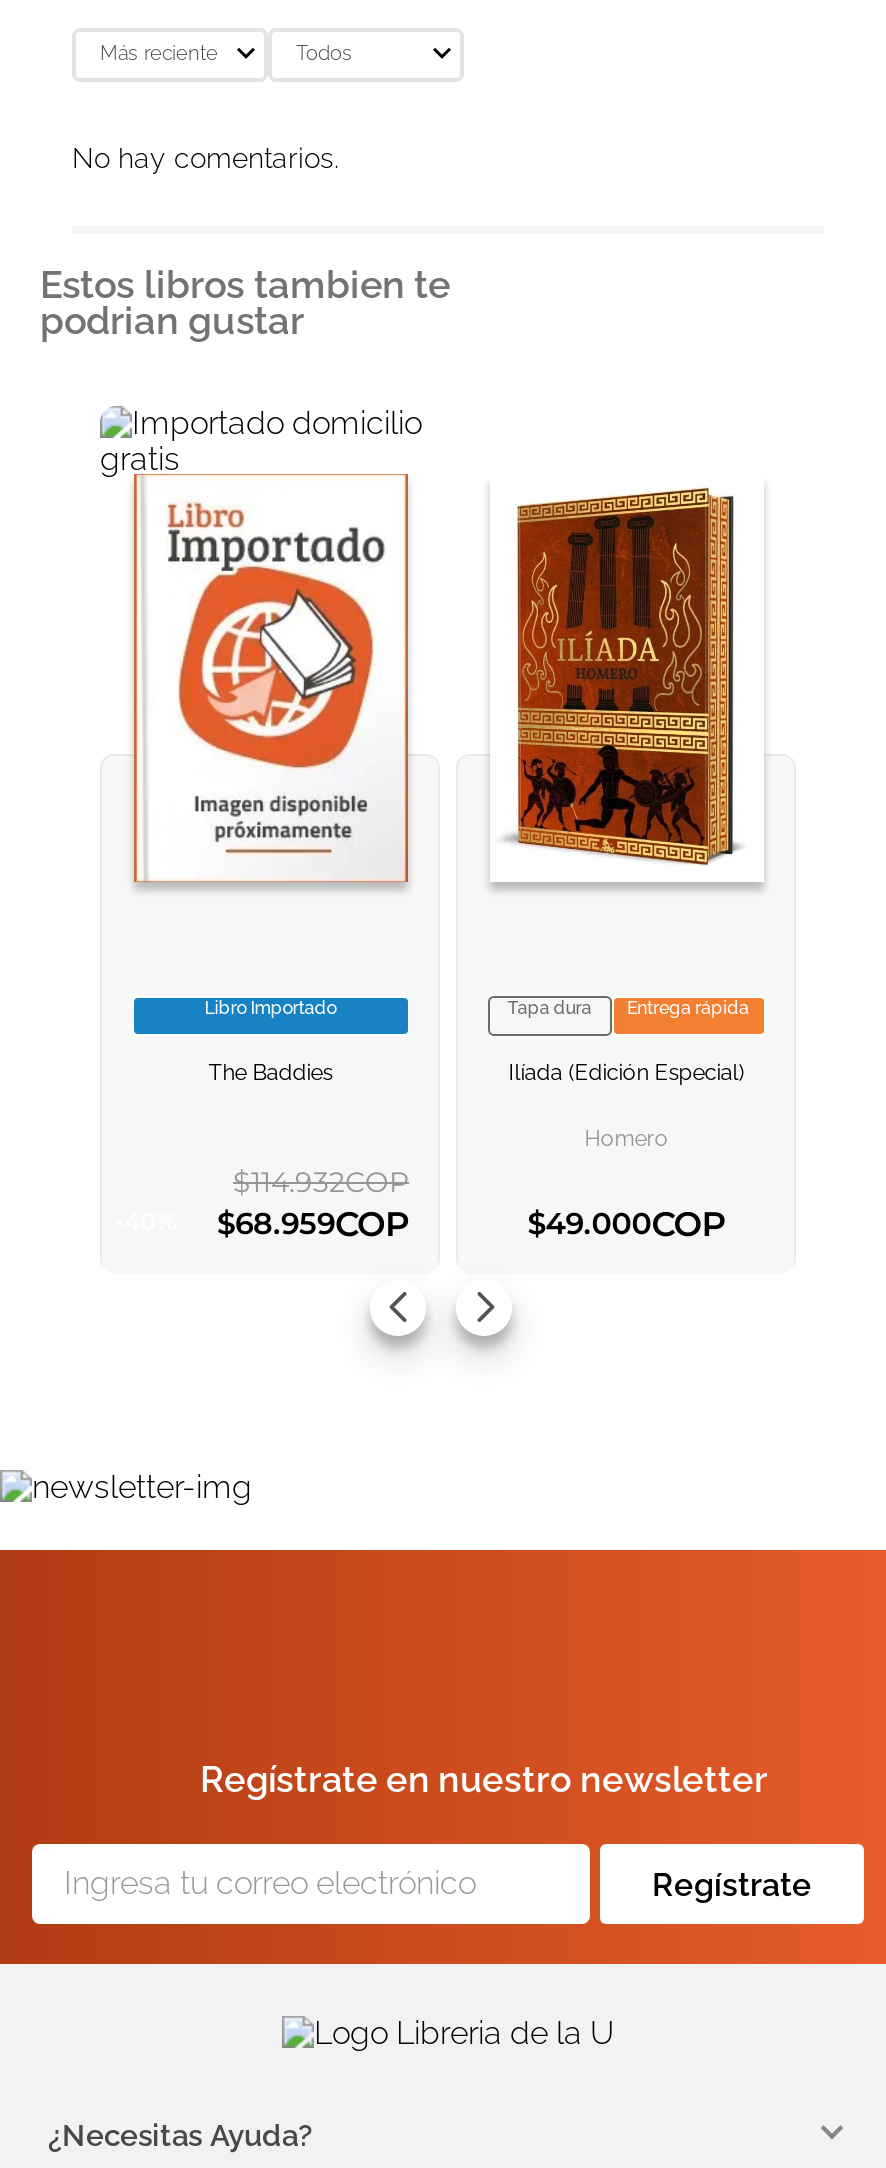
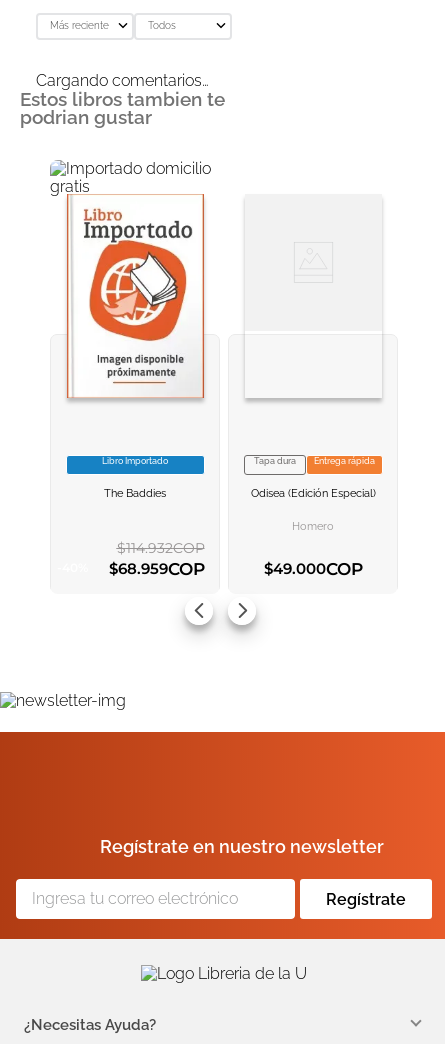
[72,142,338,174] No hay comentarios. -> [36,71,209,90] Cargando comentarios…
[506,486,740,866] [image] -> none
[508,1061,744,1087] Ilíada (edición Especial) -> [251,487,376,500] Odisea (edición Especial)

